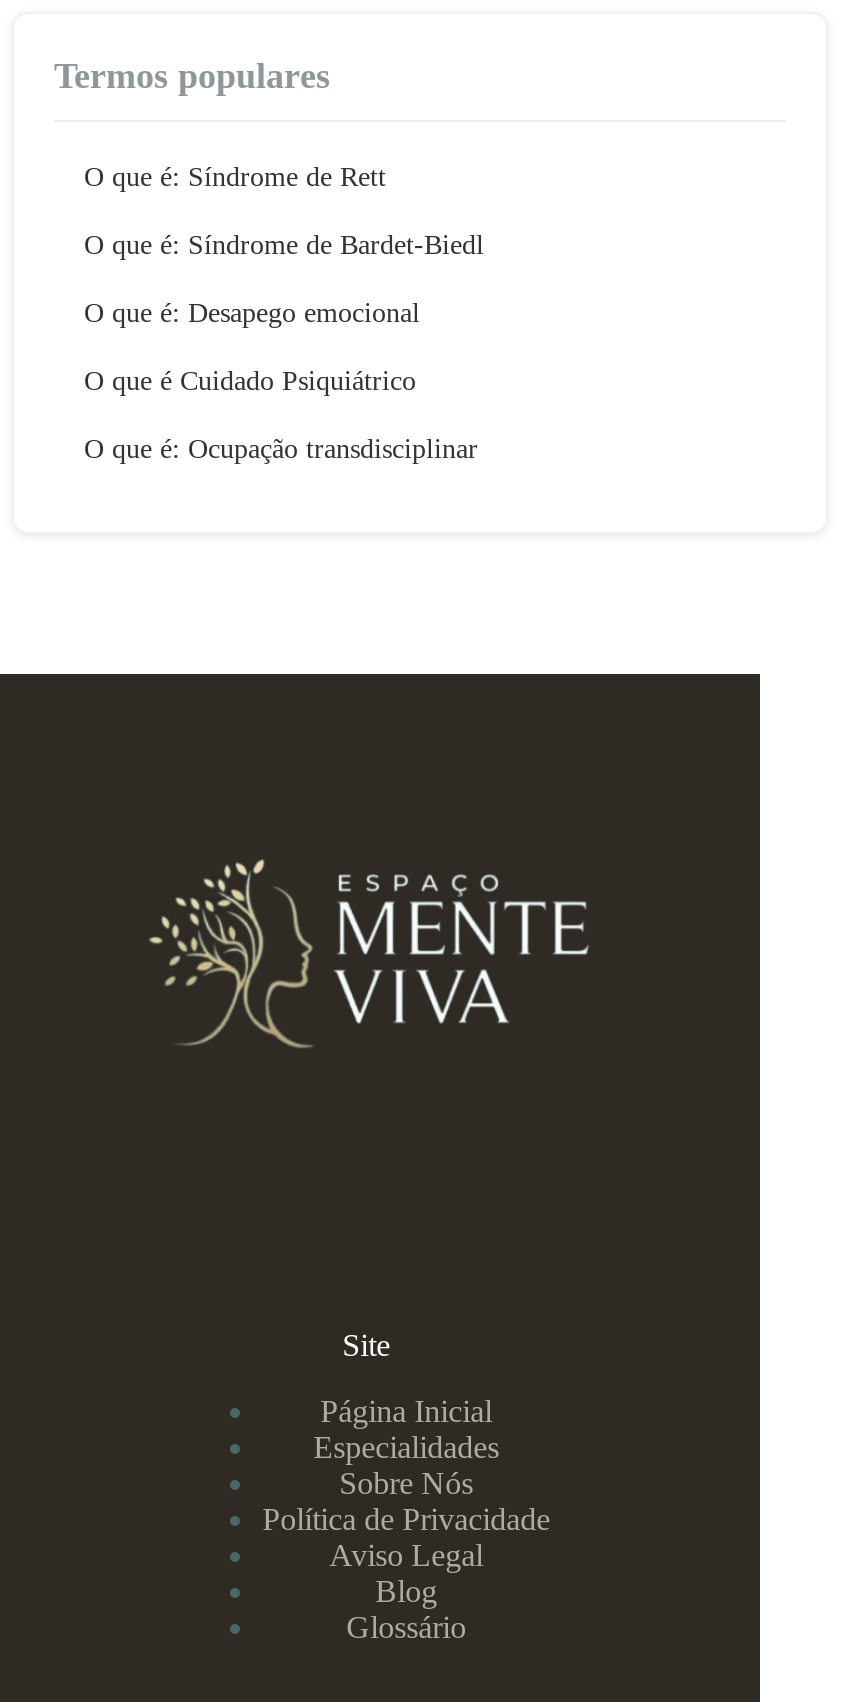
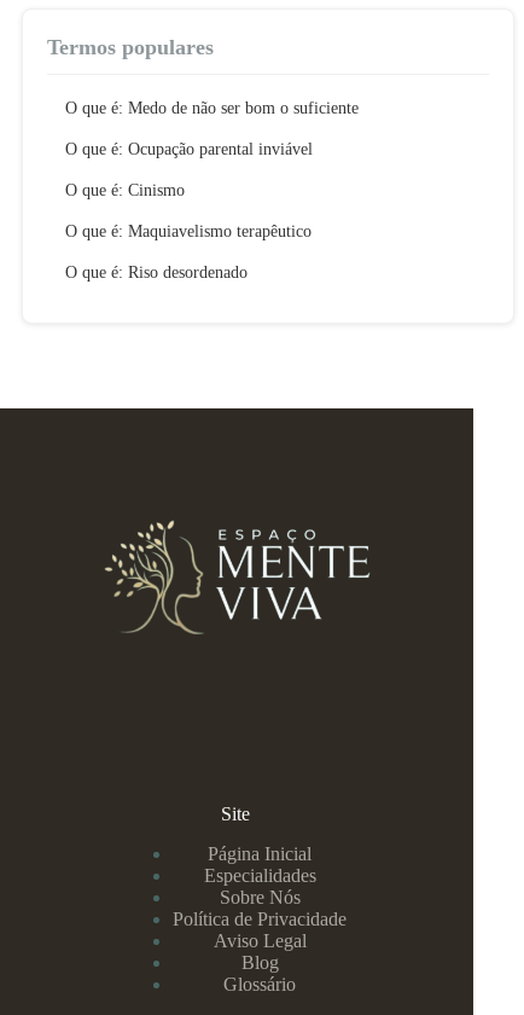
[84,162,386,192] O que é: Síndrome de Rett -> [65,99,359,117] O que é: Medo de não ser bom o suficiente
[84,230,484,260] O que é: Síndrome de Bardet-Biedl -> [65,140,313,158] O que é: Ocupação parental inviável
[84,298,420,328] O que é: Desapego emocional -> [65,181,185,199] O que é: Cinismo
[84,366,416,396] O que é Cuidado Psiquiátrico -> [65,222,312,240] O que é: Maquiavelismo terapêutico
[84,434,478,464] O que é: Ocupação transdisciplinar -> [65,263,248,282] O que é: Riso desordenado

